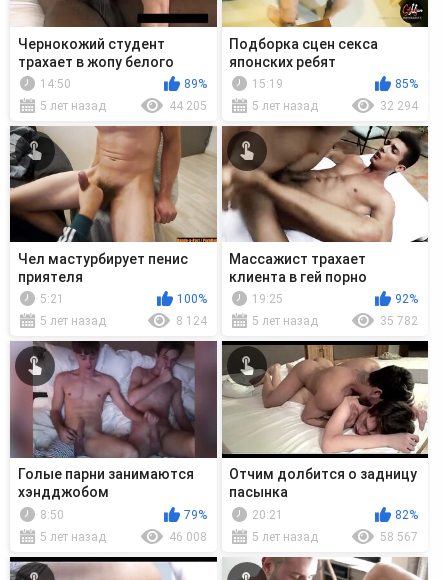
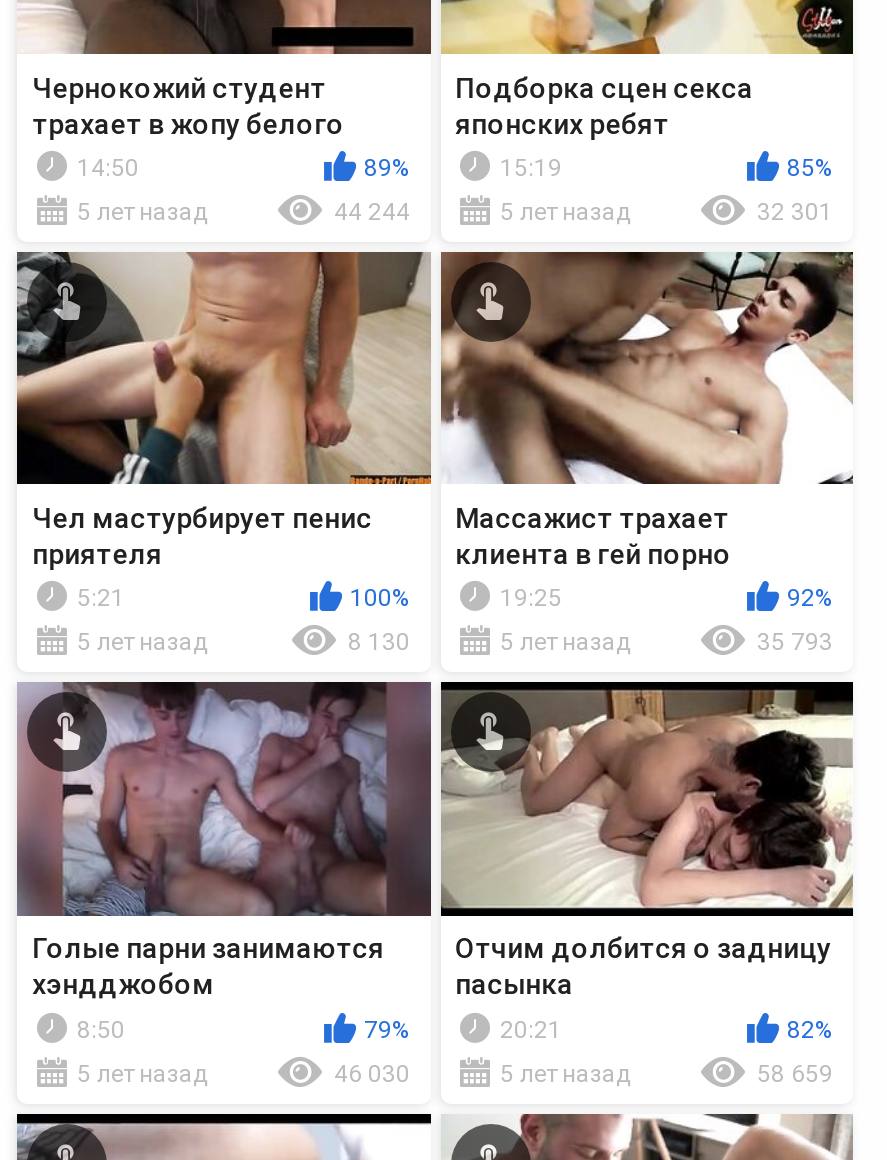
[168,99,206,113] 44 205 -> [334,198,410,226] 44 244
[380,99,418,113] 32 294 -> [757,198,833,226] 32 301
[175,314,206,328] 8 124 -> [348,629,410,657] 8 130
[380,314,418,328] 35 782 -> [757,629,833,657] 35 793
[168,529,206,543] 46 008 -> [334,1059,410,1087] 46 030
[380,529,418,543] 58 567 -> [757,1059,833,1087] 58 659

